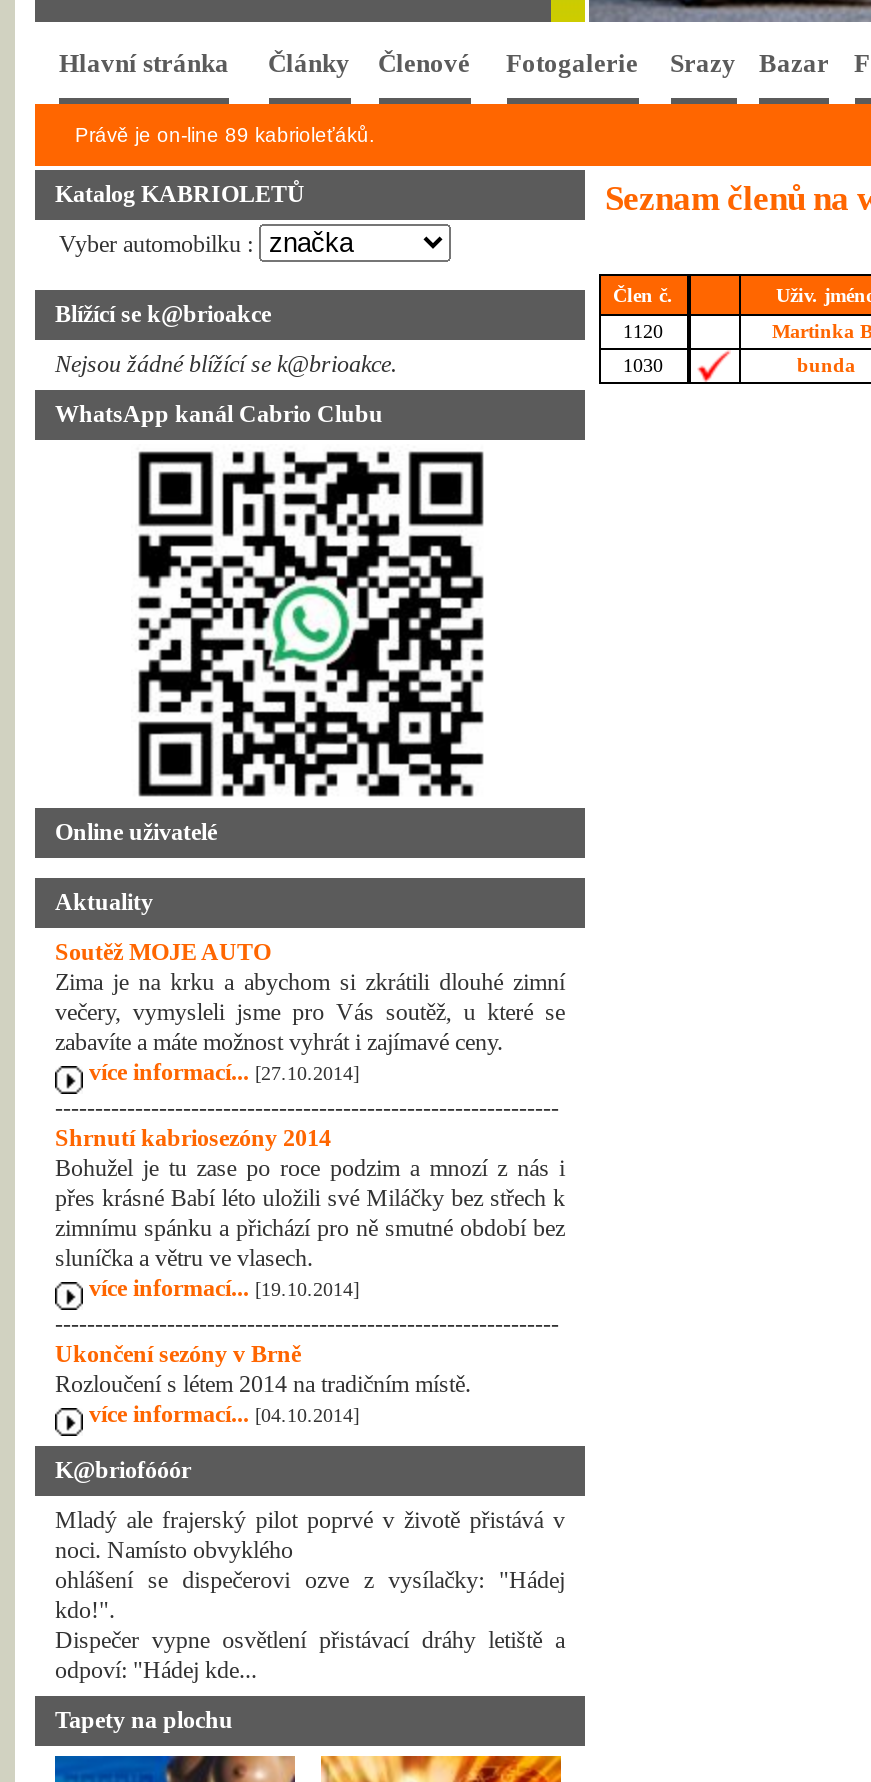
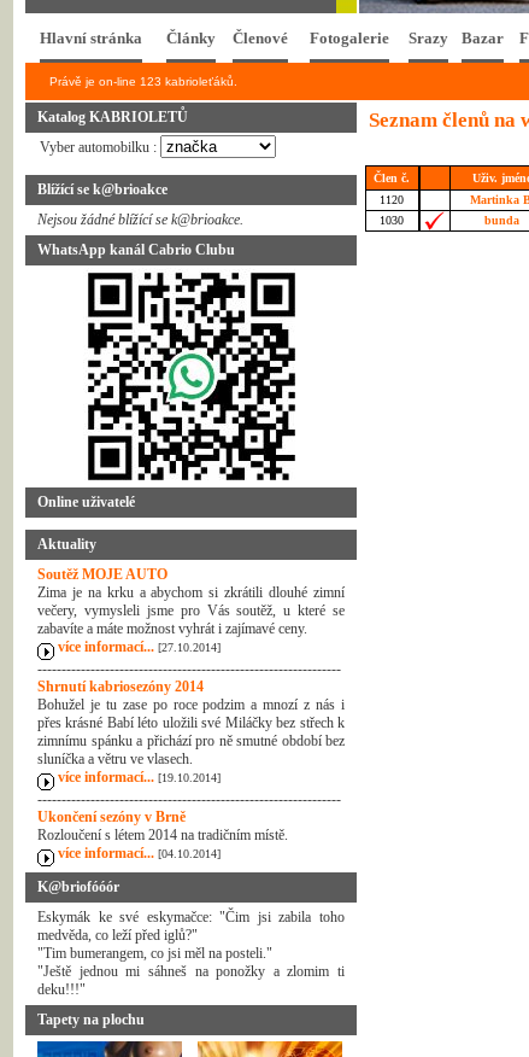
[75,124,375,146] Právě je on-line 89 kabrioleťáků. -> [49,75,237,88] Právě je on-line 123 kabrioleťáků.
[55,1506,565,1684] Mladý ale frajerský pilot poprvé v životě přistává v | noci. Namísto obvyklého | ohlášení se dispečerovi ozve z vysílačky: "Hádej | kdo!". | Dispečer vypne osvětlení přistávací dráhy letiště a | odpoví: "Hádej kde... -> [37,909,345,998] Eskymák ke své eskymačce: "Čim jsi zabila toho | medvěda, co leží před iglů?" | "Tim bumerangem, co jsi měl na posteli." | "Ještě jednou mi sáhneš na ponožky a zlomim ti | deku!!!"

